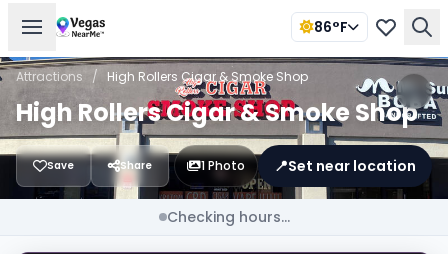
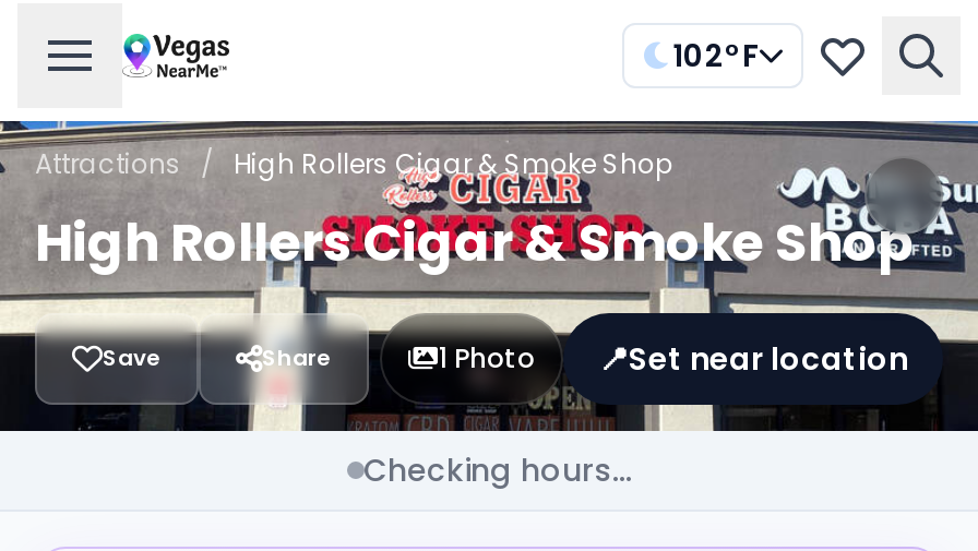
[314,17,348,37] 86°F -> [672,34,760,77] 102°F

